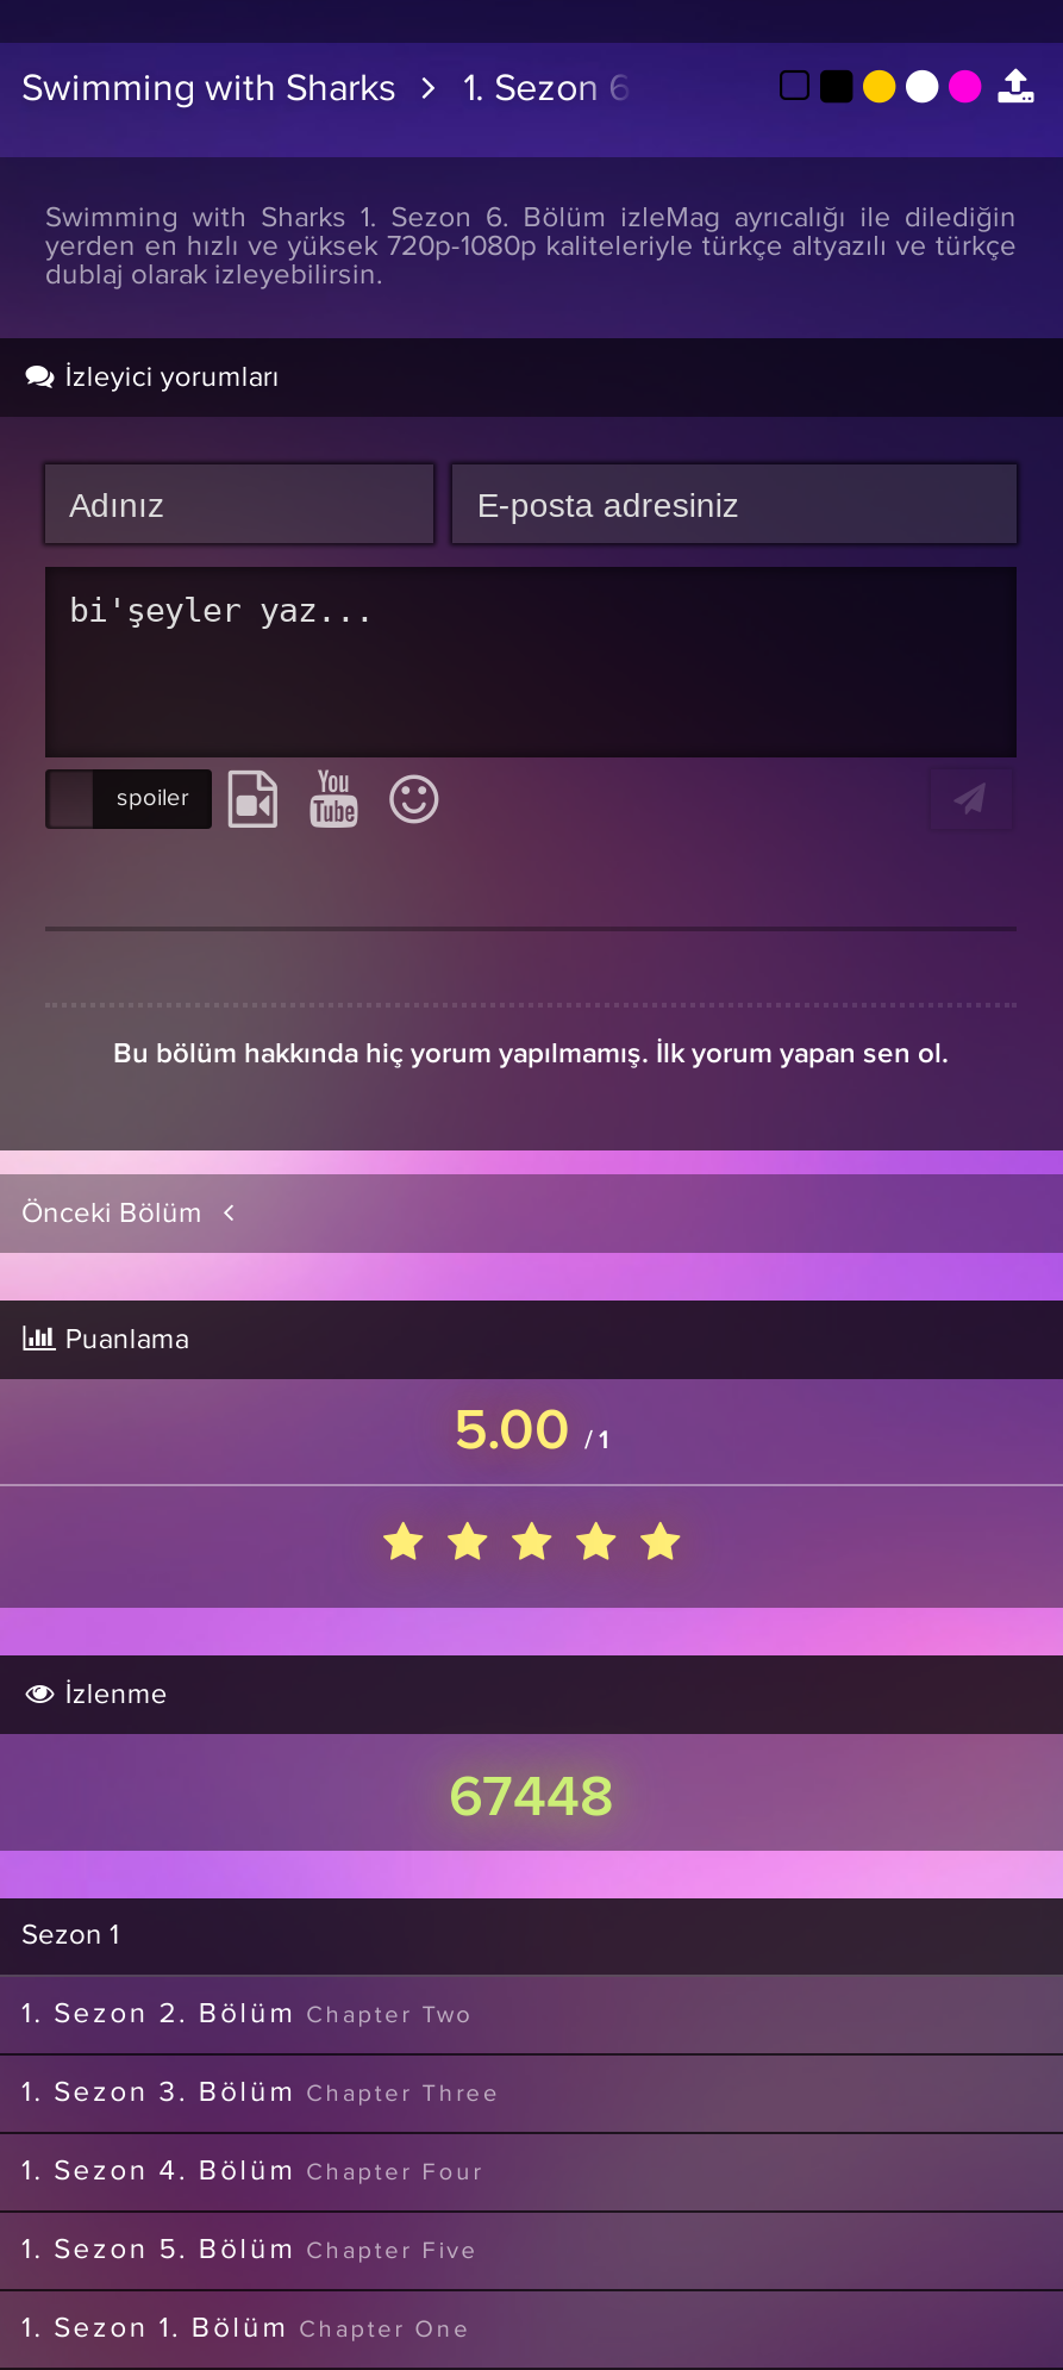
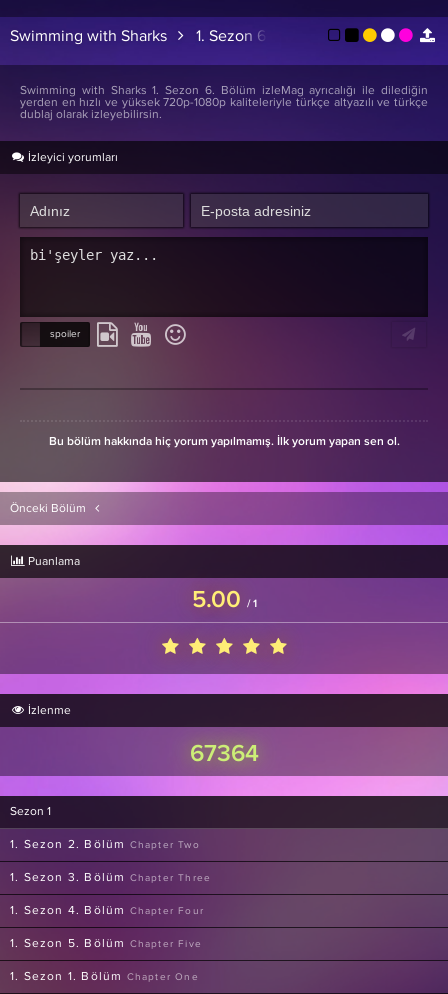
[449,1770,613,1827] 67448 -> [189,742,258,766] 67364

